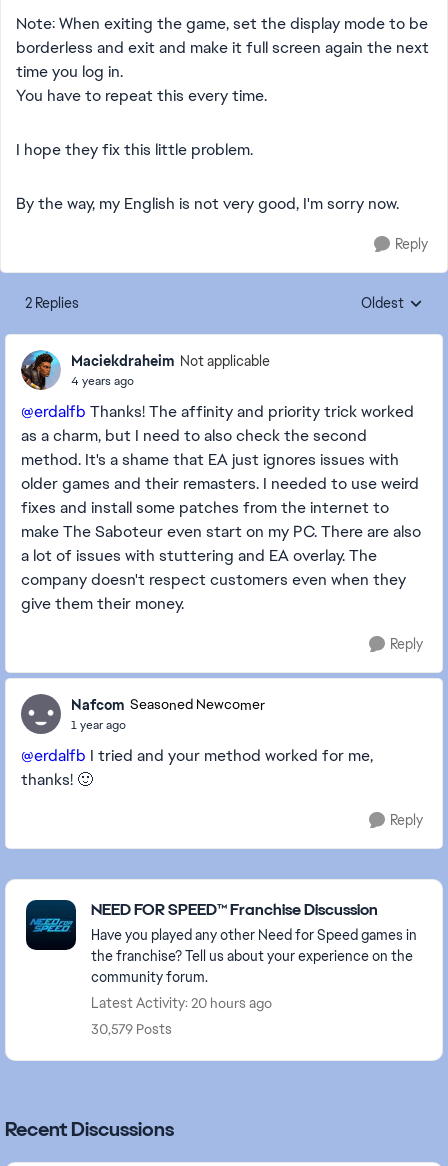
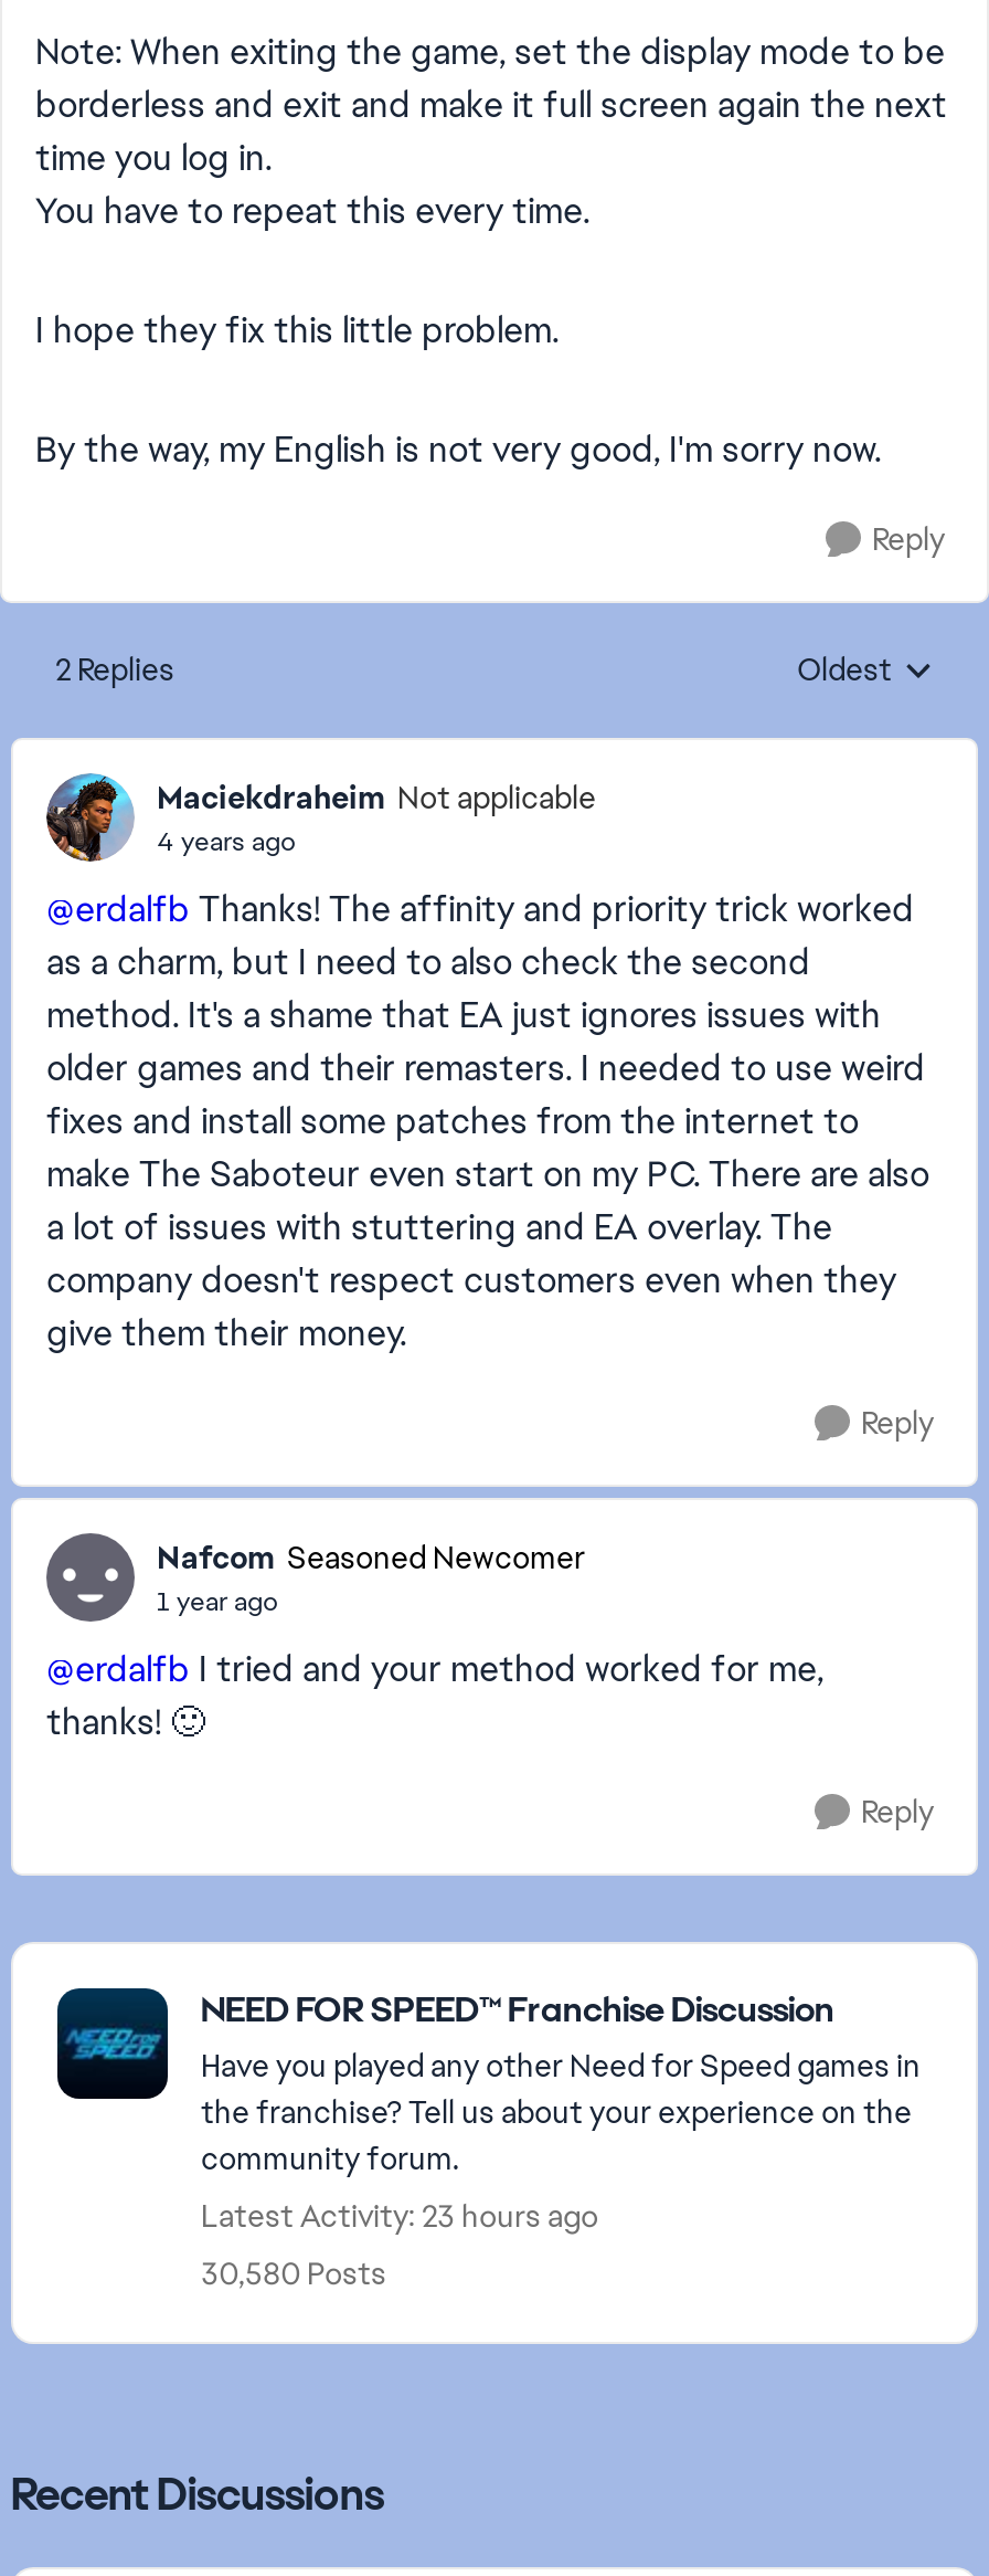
[91,994,272,1012] Latest Activity: 20 hours ago -> [201,2196,598,2236] Latest Activity: 23 hours ago
[91,1020,172,1038] 30,579 Posts -> [201,2253,386,2293] 30,580 Posts

